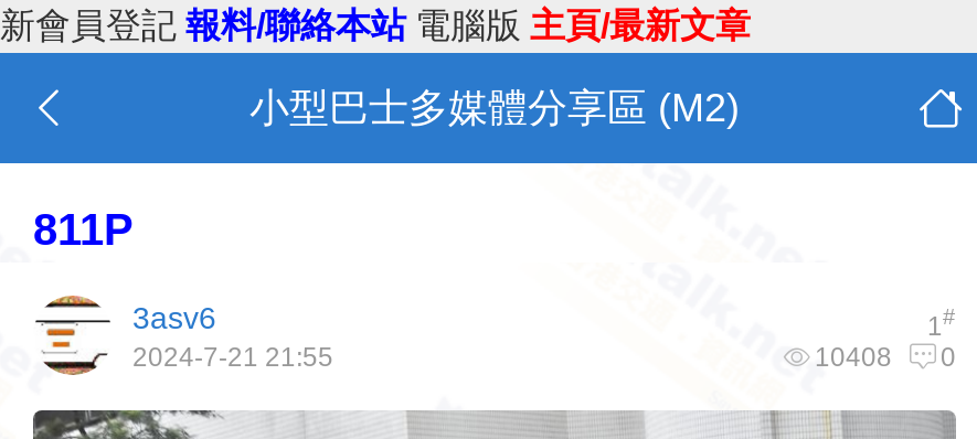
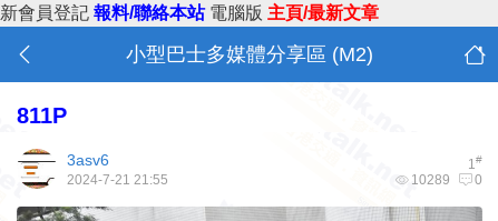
[815,342,956,373] 10408 0 -> [411,172,482,188] 10289 0

